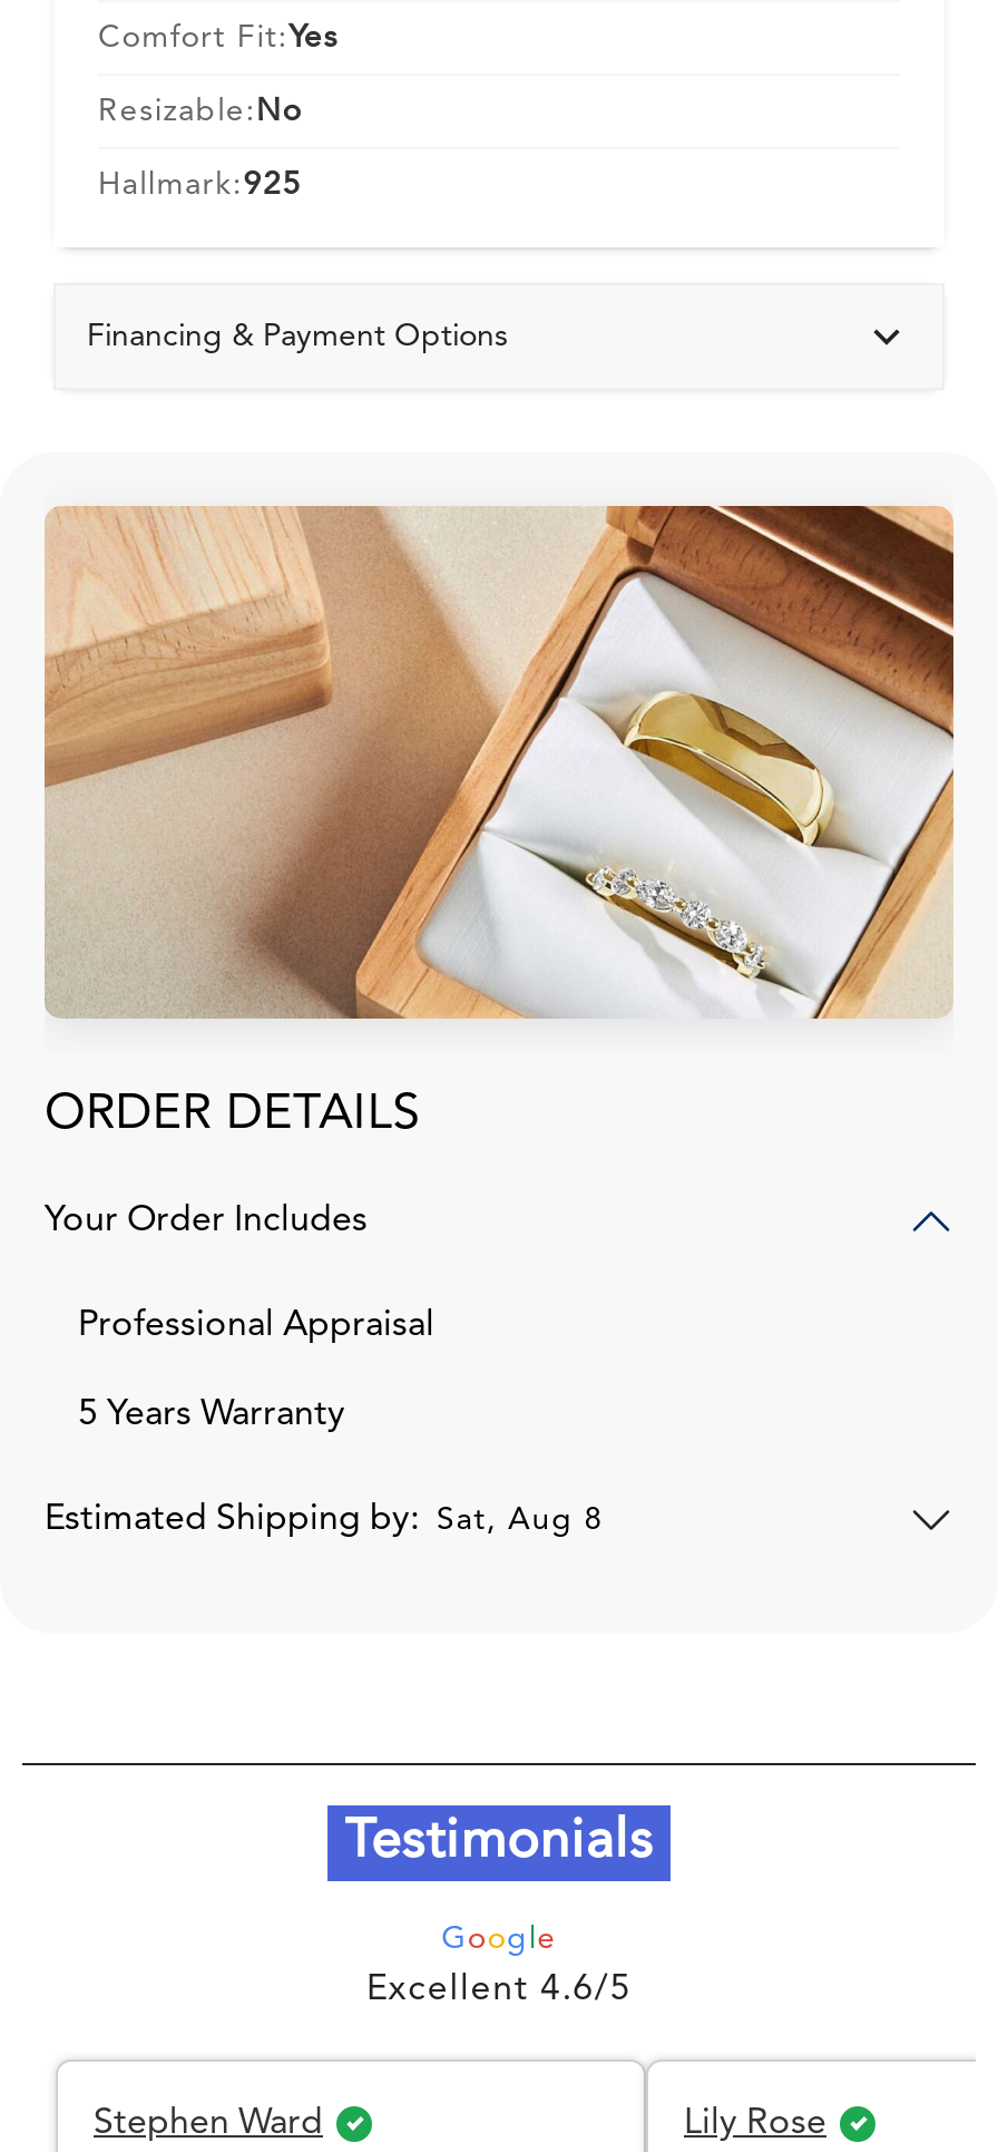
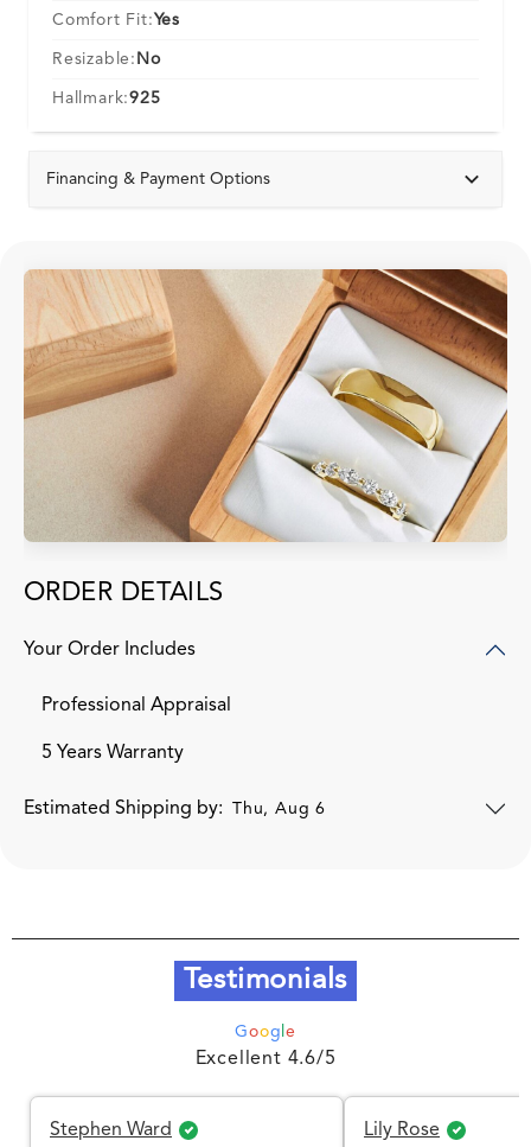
[45,1501,604,1537] Estimated Shipping by: Sat, Aug 8 -> [24,799,326,818] Estimated Shipping by: Thu, Aug 6

